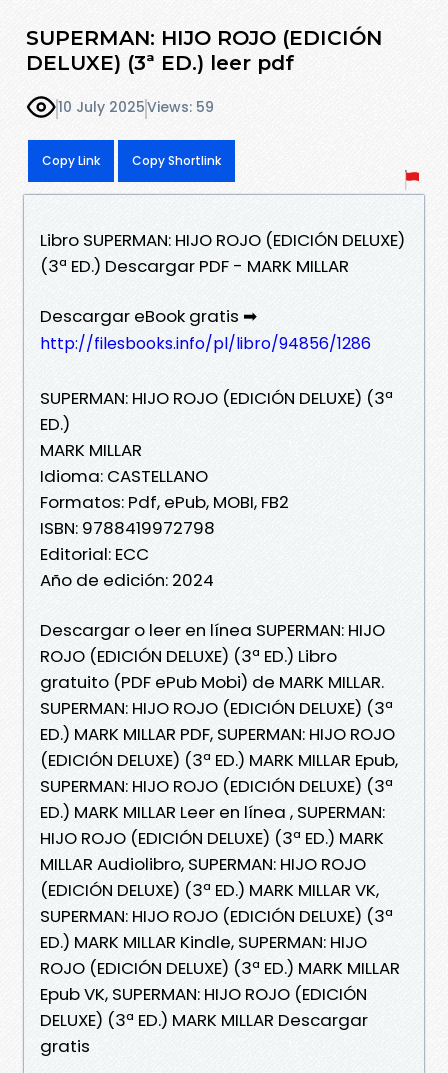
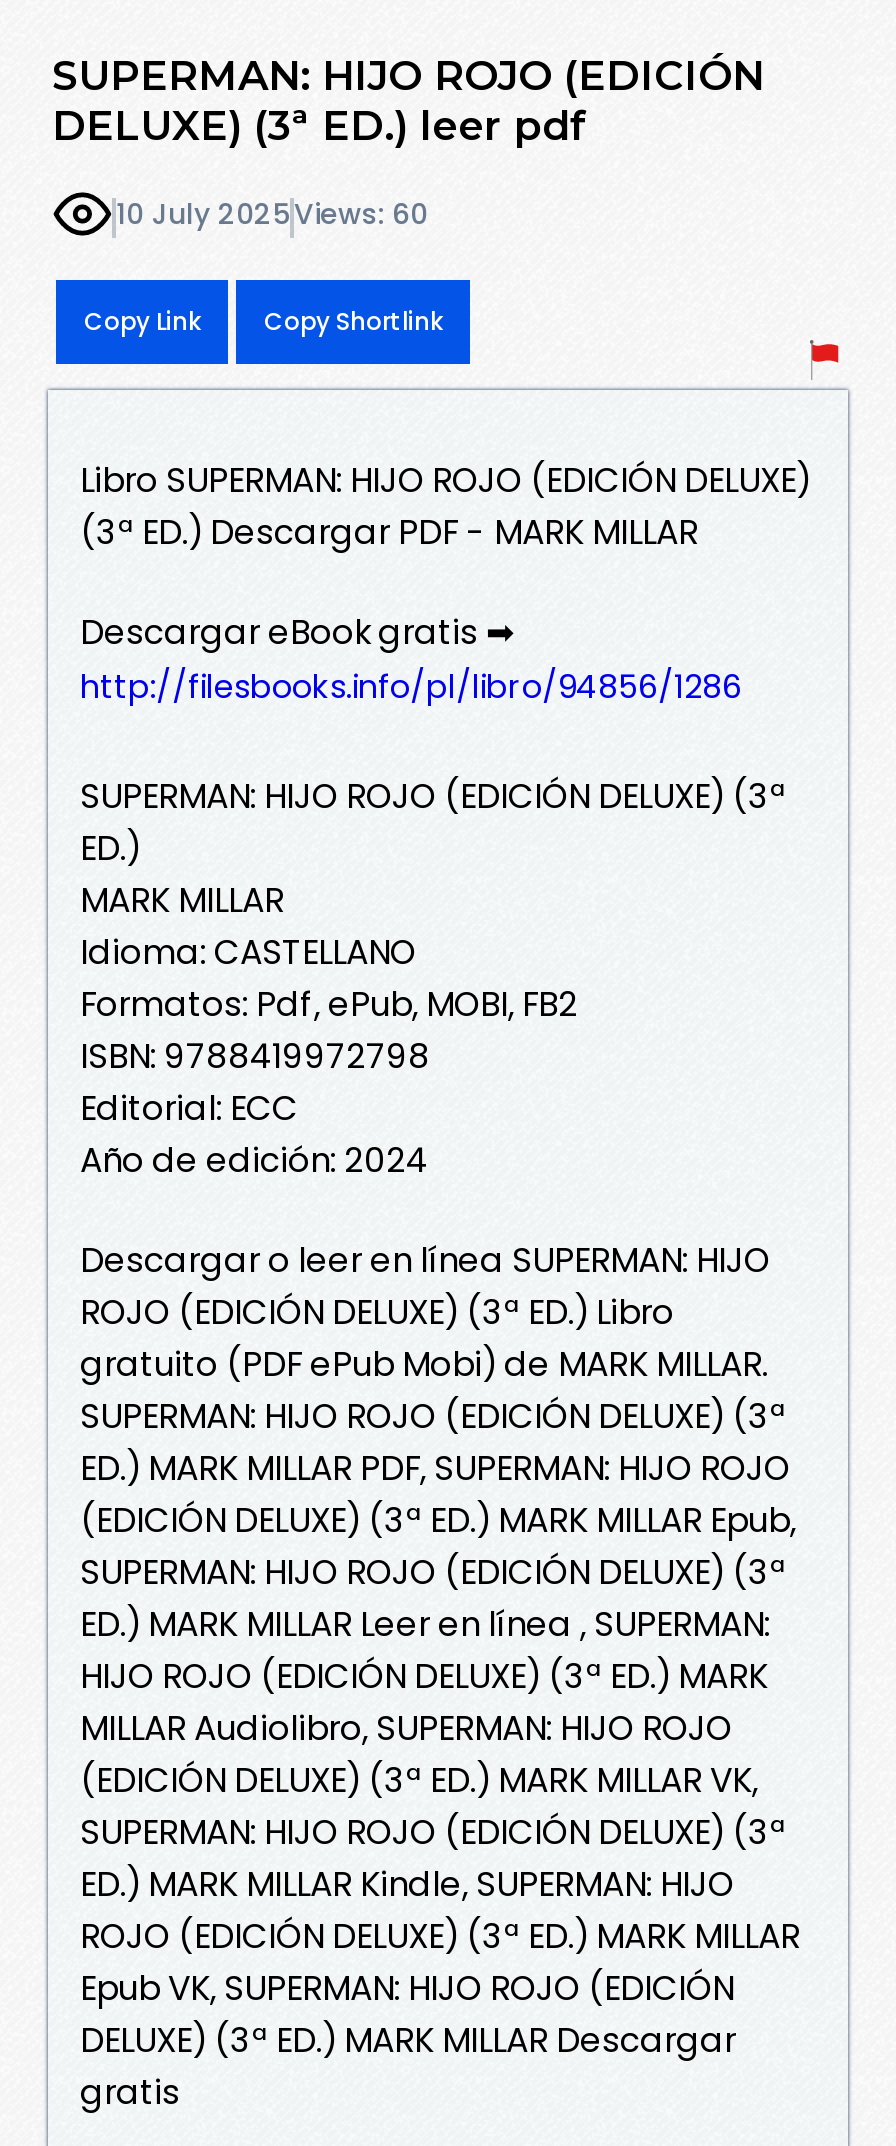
[58,97,214,117] 10 July 2025 Views: 59 -> [116,195,428,235] 10 July 2025 Views: 60

